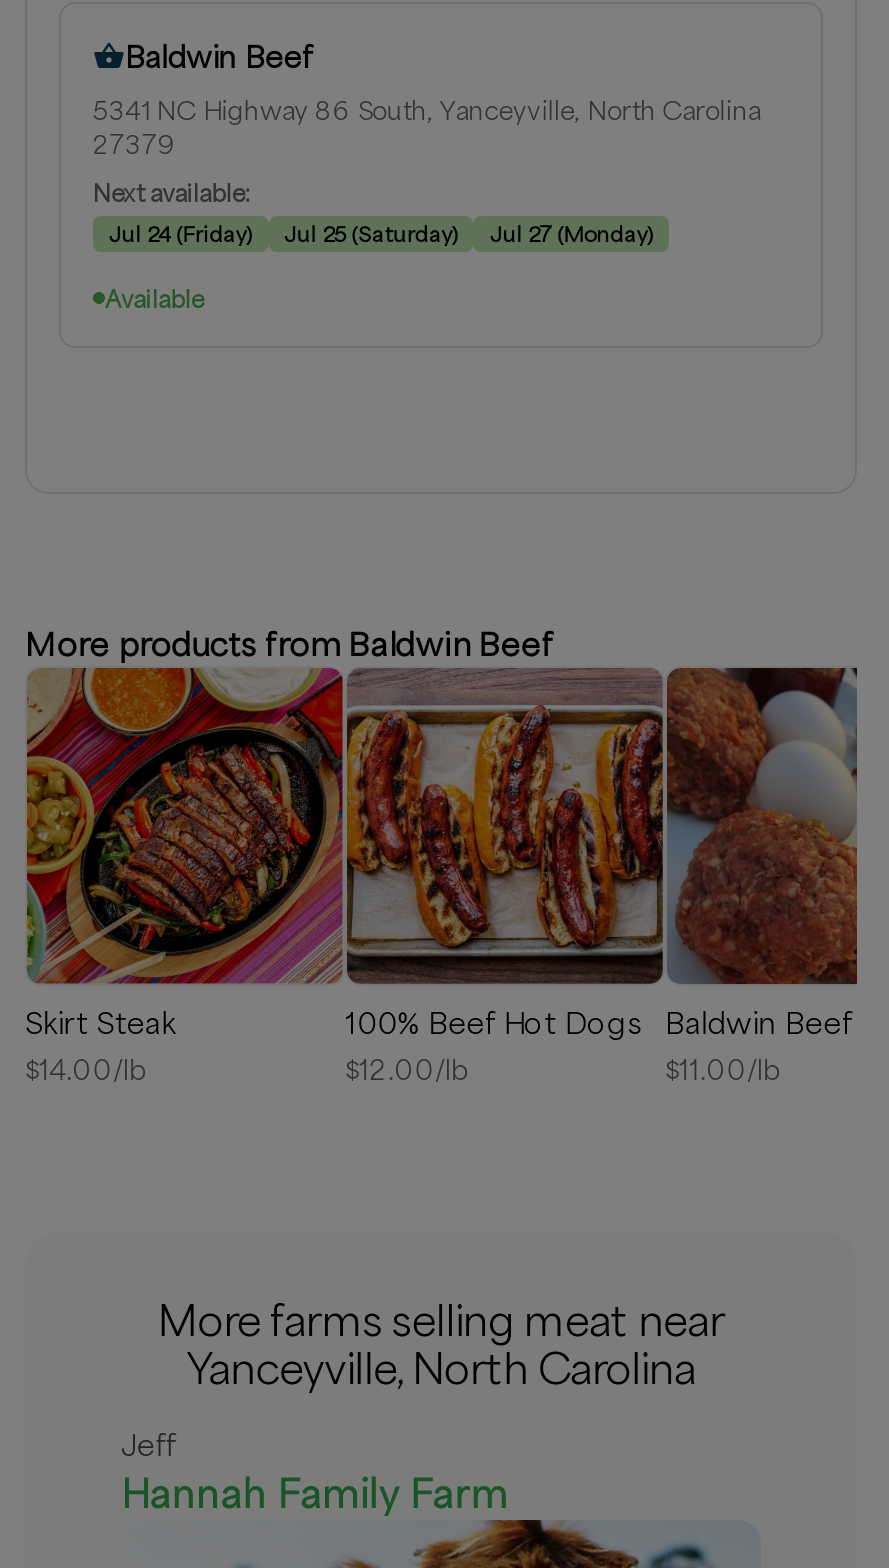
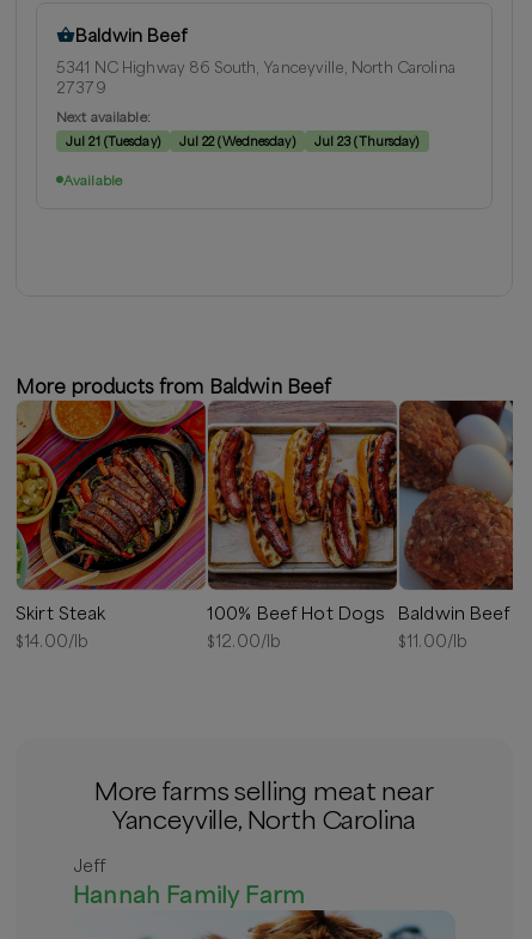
[109,219,252,245] Jul 24 (Friday) -> [66,132,160,148] Jul 21 (Tuesday)
[284,219,458,245] Jul 25 (Saturday) -> [179,132,295,148] Jul 22 (Wednesday)
[490,219,653,245] Jul 27 (Monday) -> [314,132,419,148] Jul 23 (Thursday)

